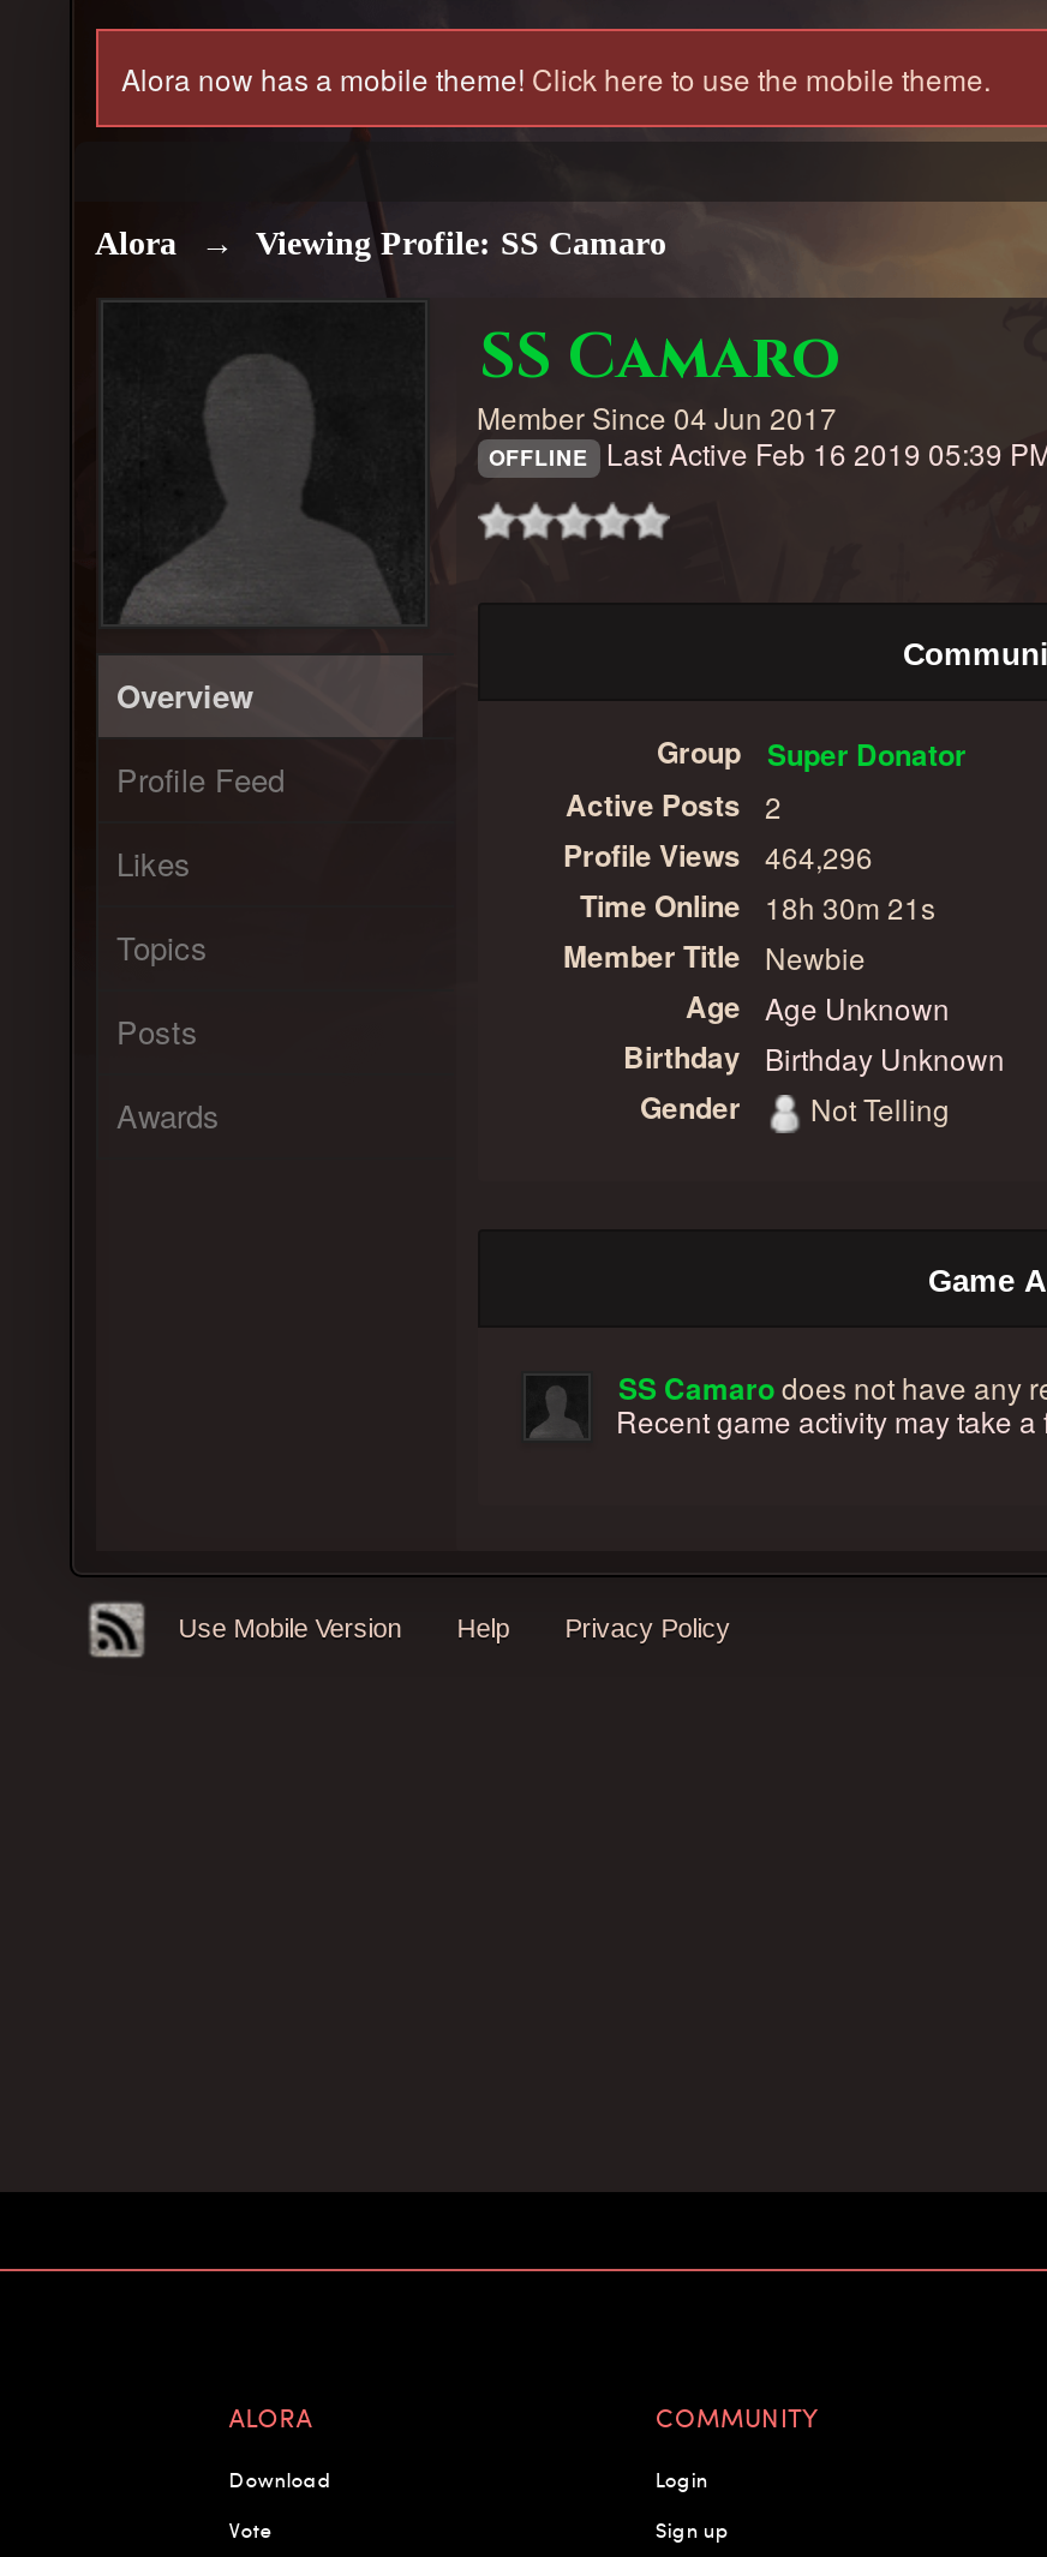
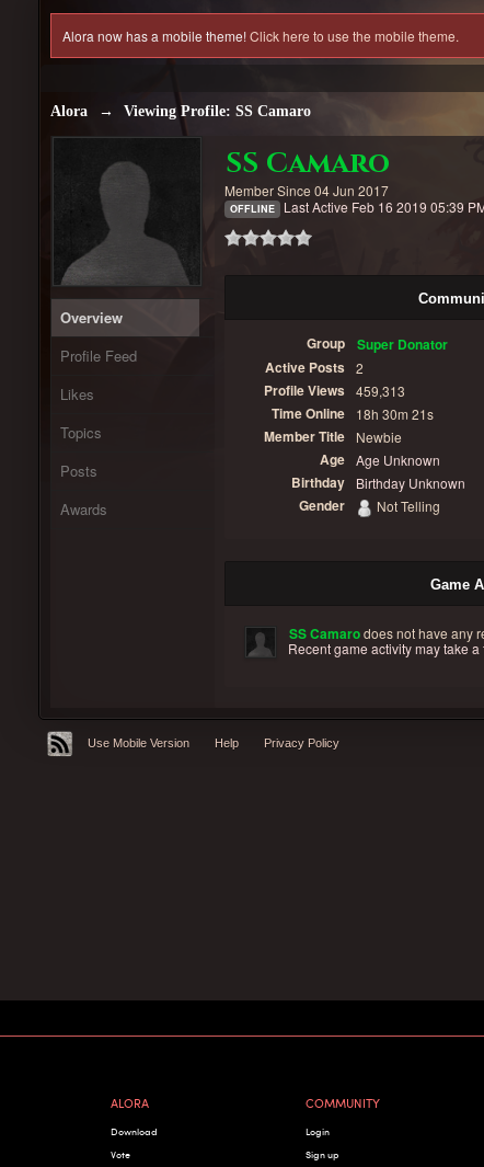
[563,834,873,878] Profile Views 464,296 -> [263,381,405,401] Profile Views 459,313

